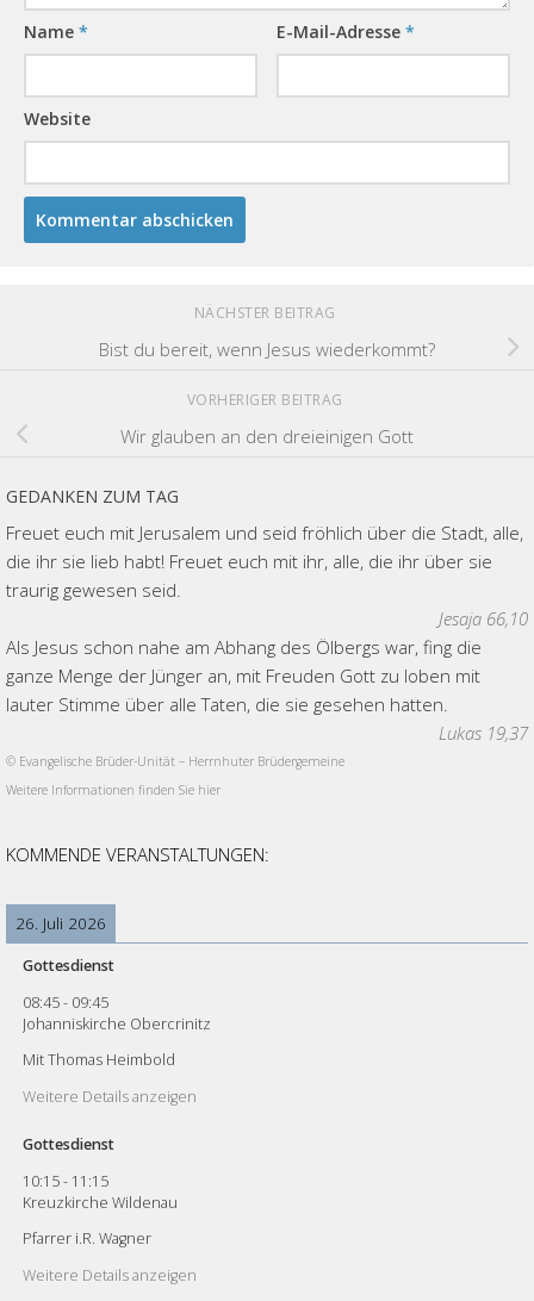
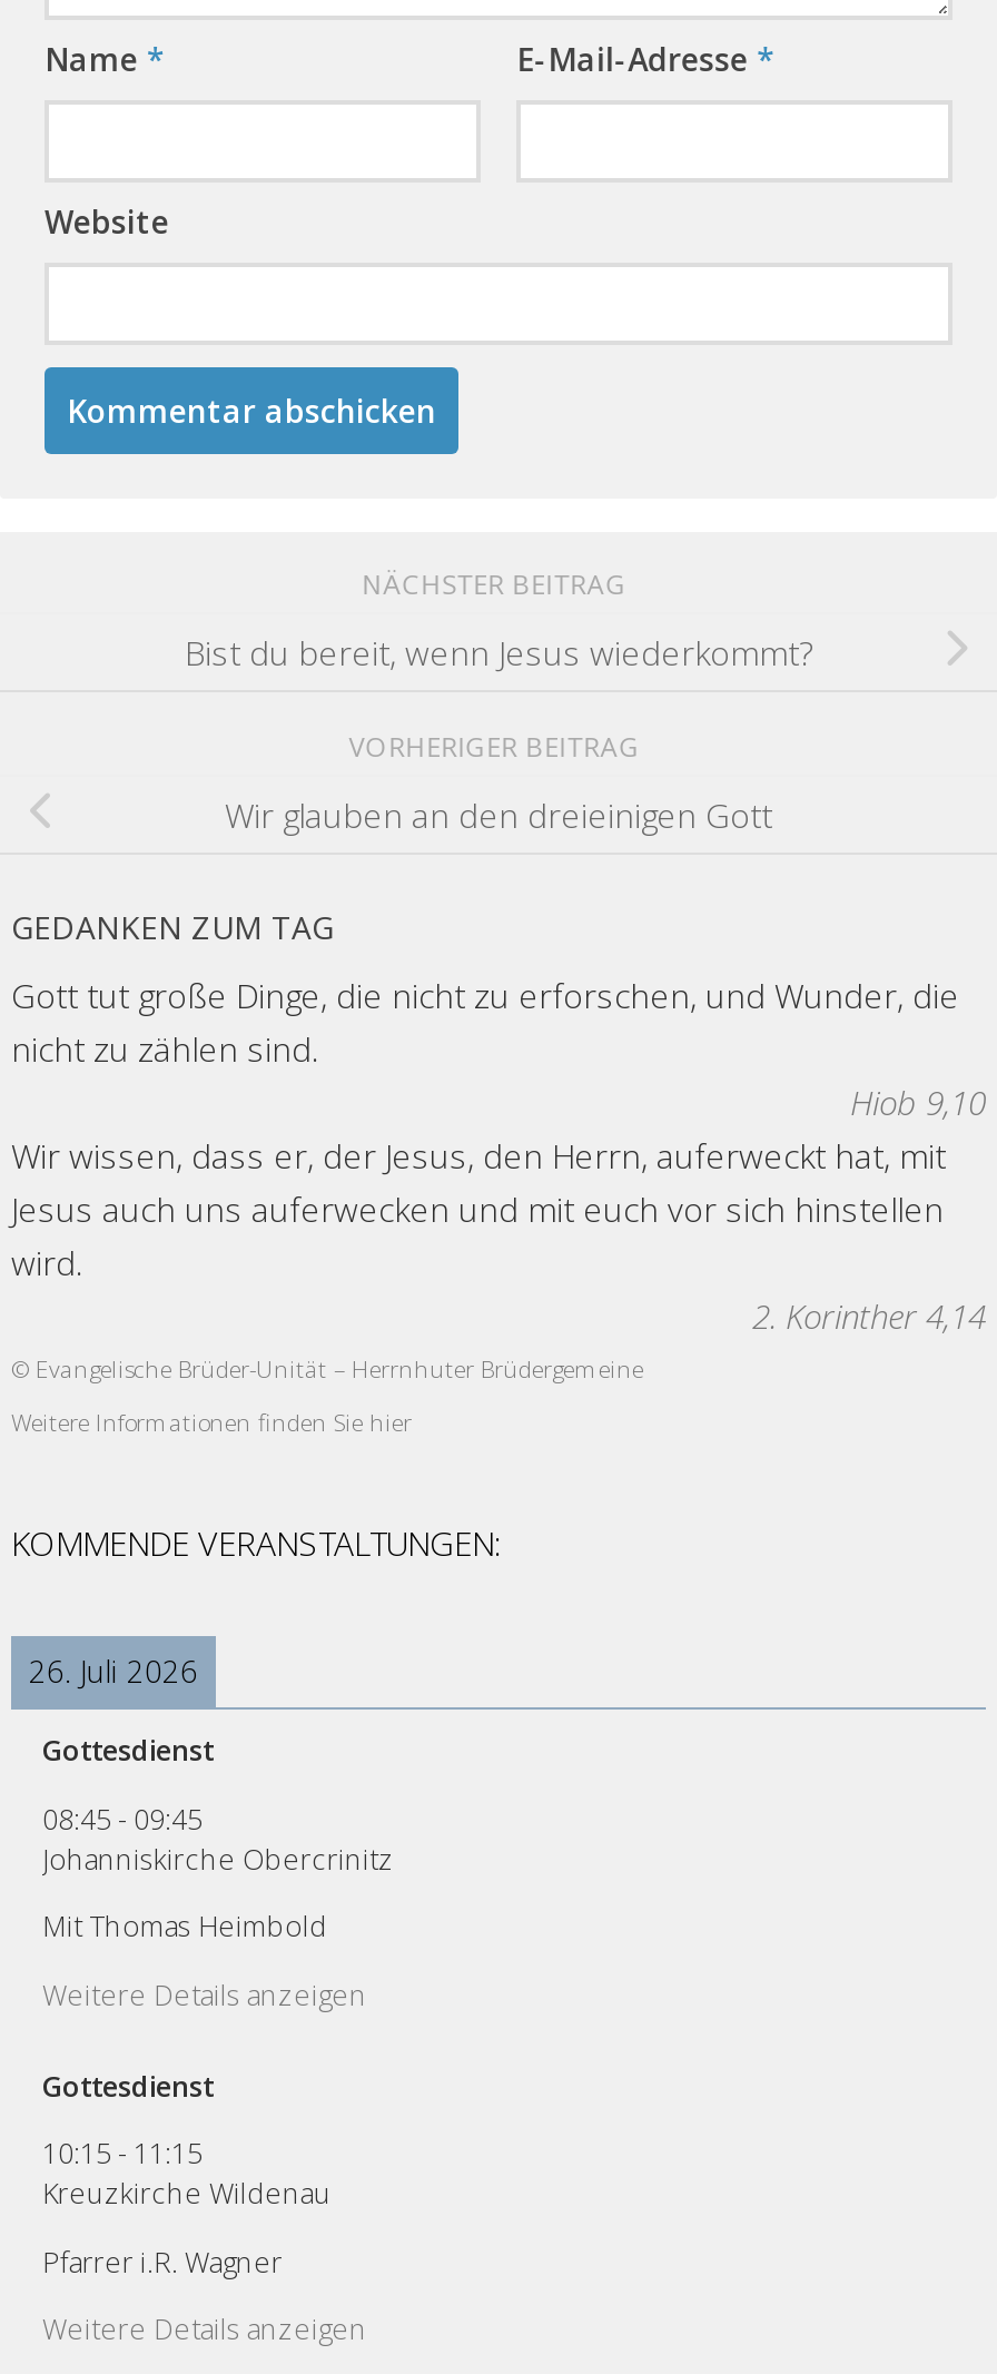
[6,521,528,745] Freuet euch mit Jerusalem und seid fröhlich über die Stadt, alle, | die ihr sie lieb habt! Freuet euch mit ihr, alle, die ihr über sie | traurig gewesen seid. | Jesaja 66,10 | Als Jesus schon nahe am Abhang des Ölbergs war, fing die | ganze Menge der Jünger an, mit Freuden Gott zu loben mit | lauter Stimme über alle Taten, die sie gesehen hatten. | Lukas 19,37 -> [11,973,986,1338] Gott tut große Dinge, die nicht zu erforschen, und Wunder, die | nicht zu zählen sind. | Hiob 9,10 | Wir wissen, dass er, der Jesus, den Herrn, auferweckt hat, mit | Jesus auch uns auferwecken und mit euch vor sich hinstellen | wird. | 2. Korinther 4,14

